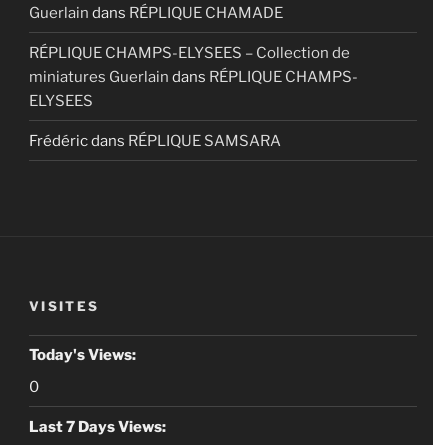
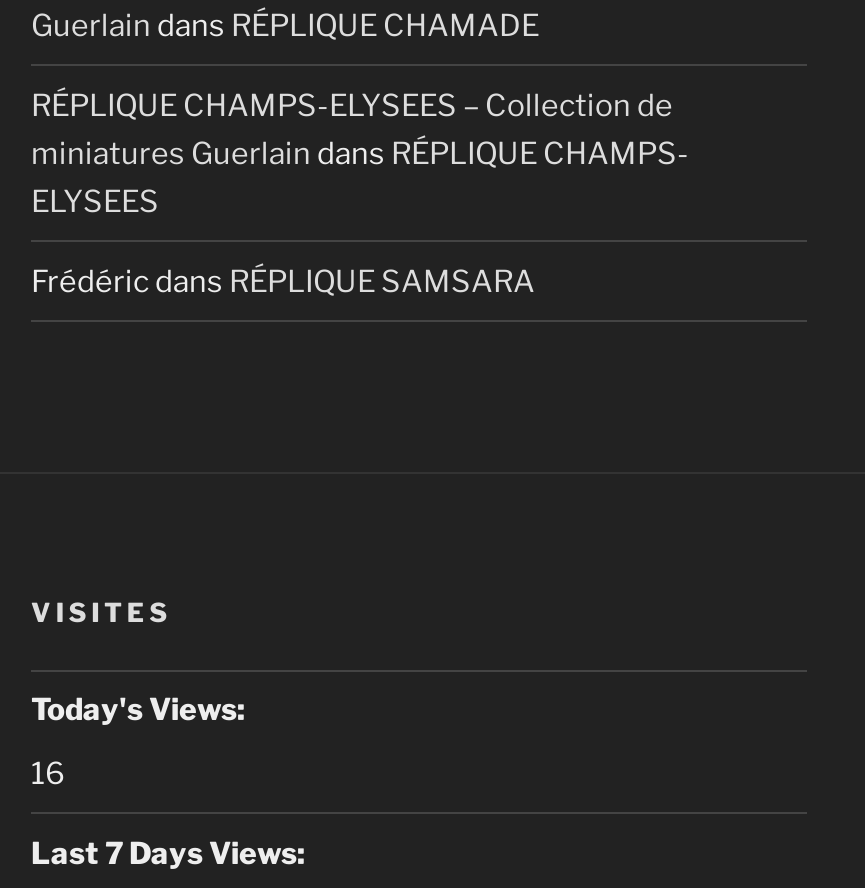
[29,378,39,396] 0 -> [31,755,65,791] 16

